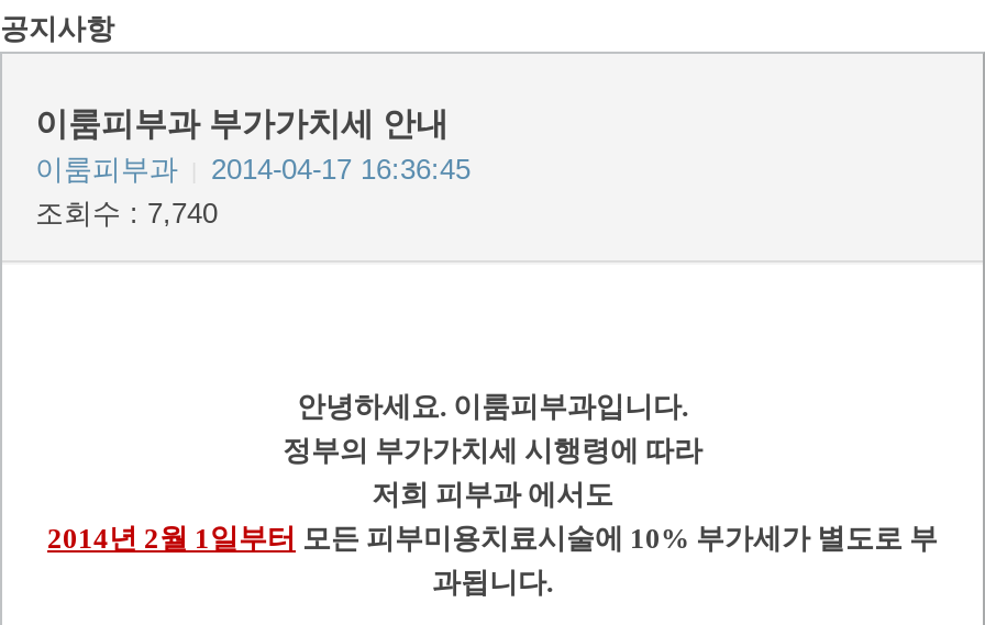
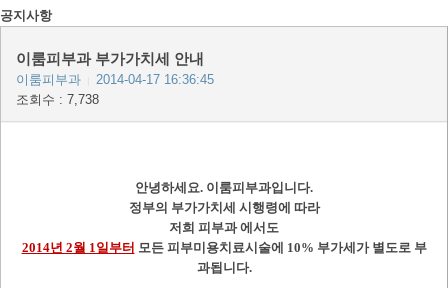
[35,197,218,230] 조회수 : 7,740 -> [16,92,99,107] 조회수 : 7,738

